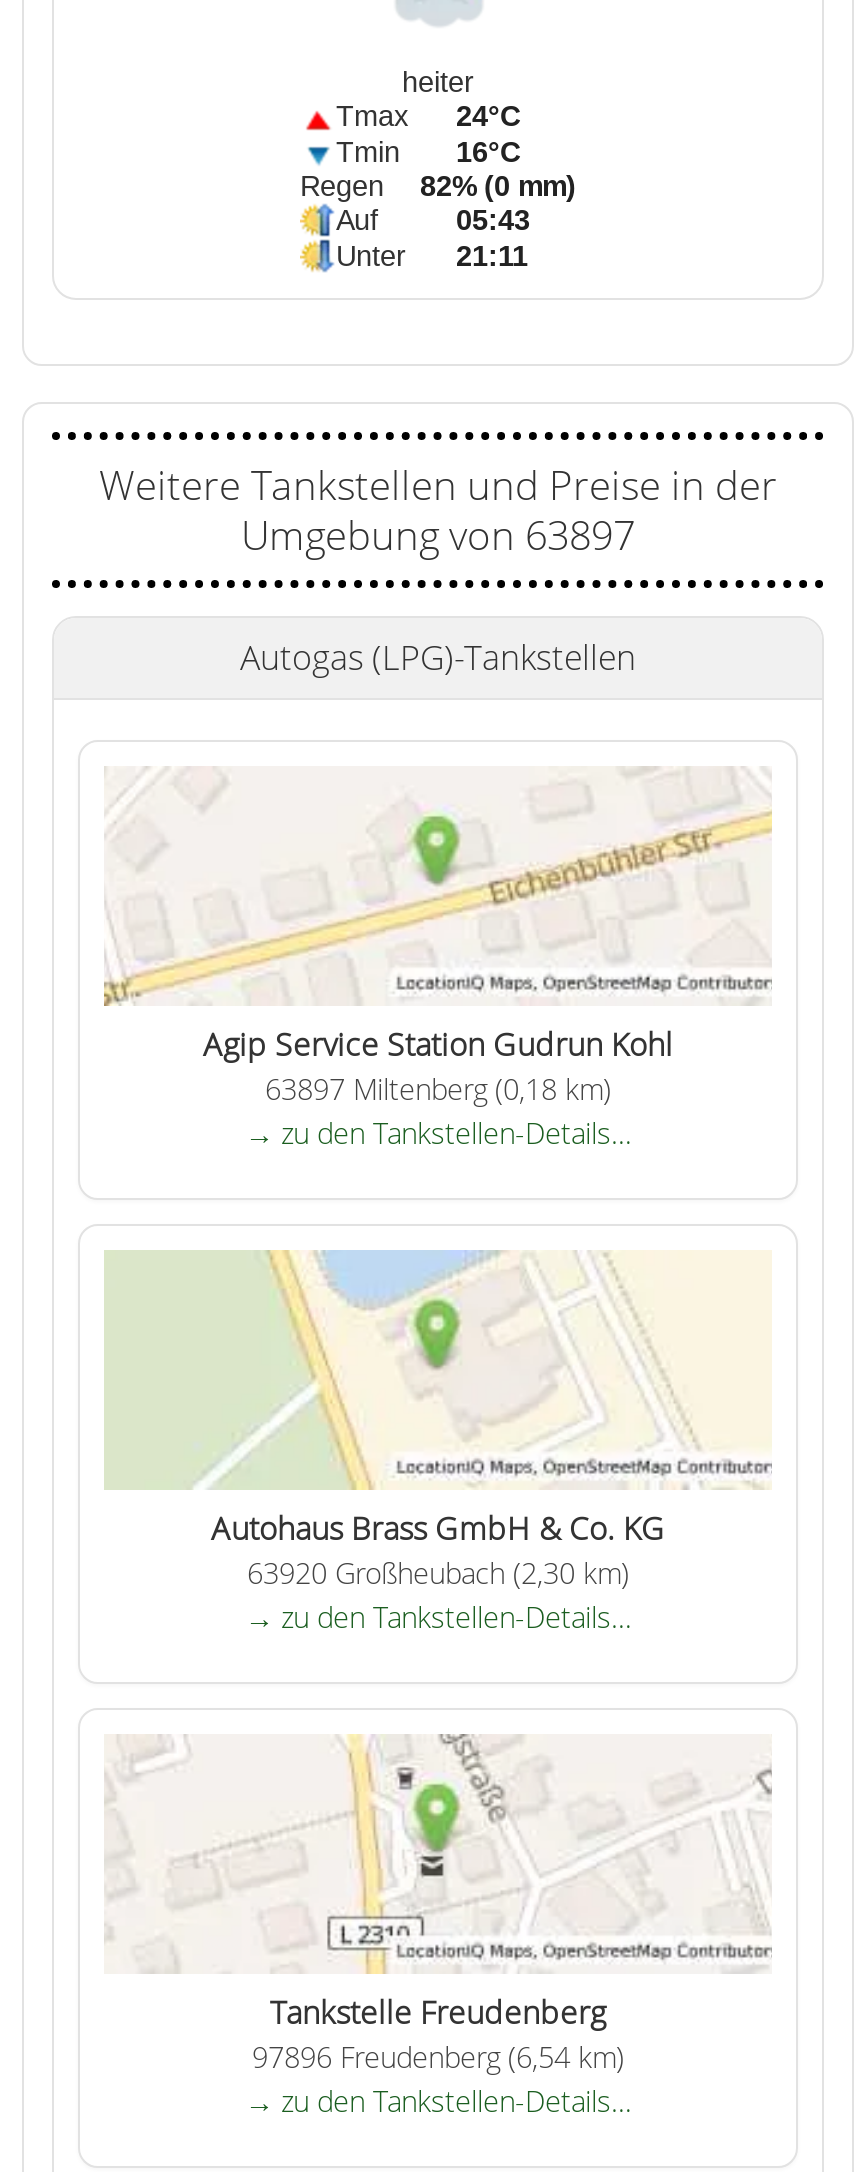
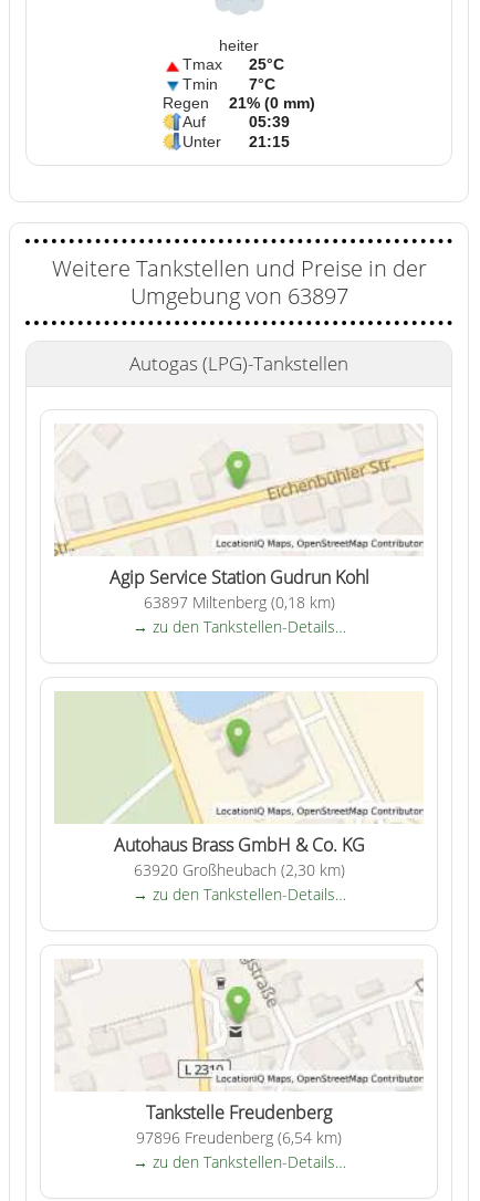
[336,100,520,132] Tmax 24°C -> [182,55,284,73] Tmax 25°C
[336,136,520,168] Tmin 16°C -> [182,75,275,93] Tmin 7°C
[300,170,576,202] Regen 82% (0 mm) -> [163,94,315,112] Regen 21% (0 mm)
[456,204,530,236] 05:43 -> [249,113,290,130] 05:39
[336,240,528,272] Unter 21:11 -> [182,133,290,150] Unter 21:15

